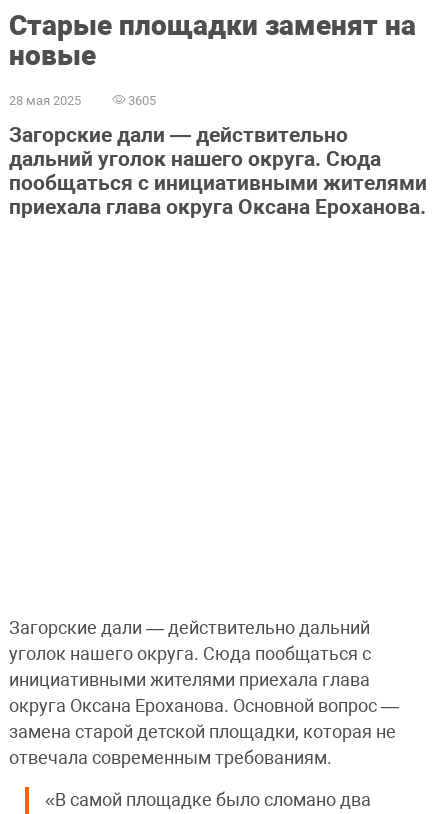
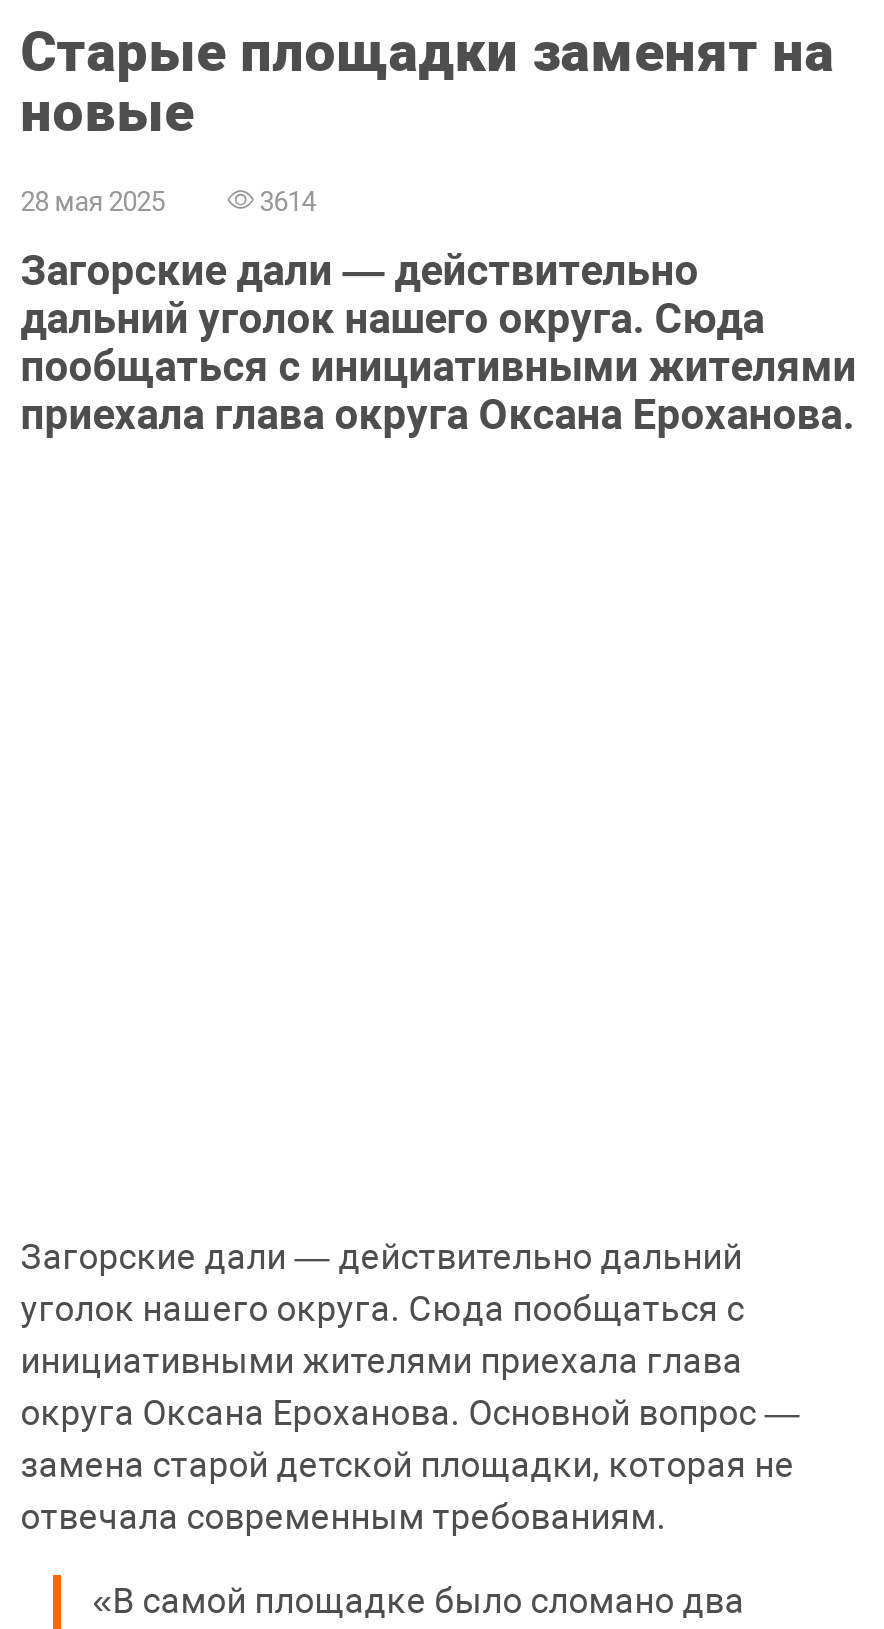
[125,93,156,108] 3605 -> [253,186,315,216] 3614

